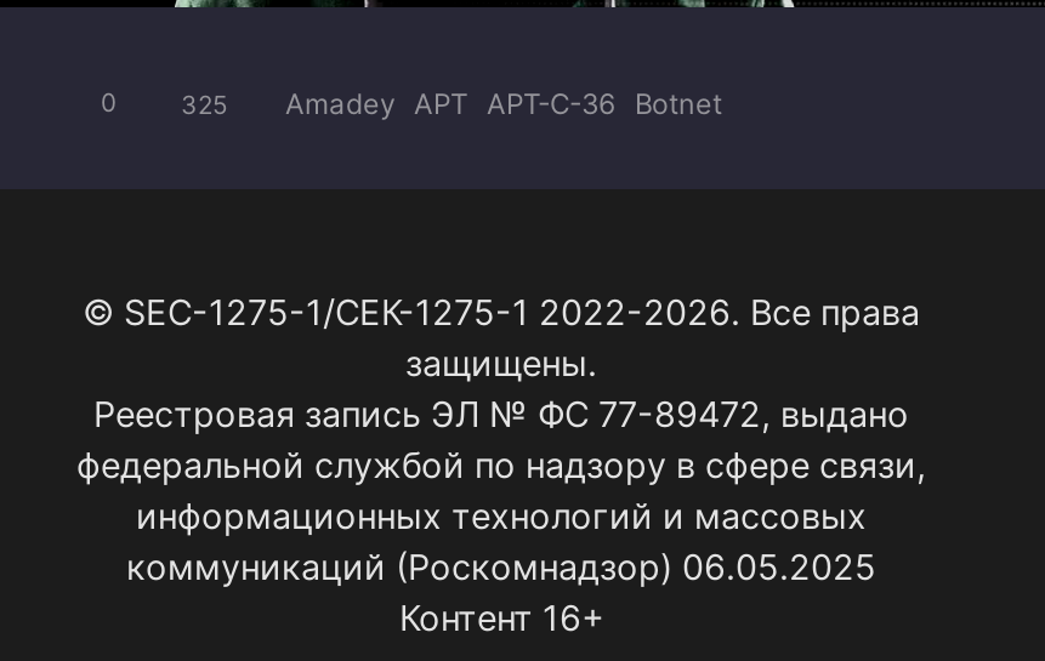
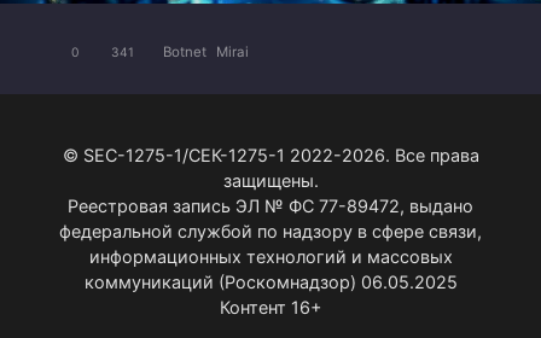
[181,88,722,122] 325 | Amadey APT APT-C-36 Botnet -> [111,44,249,61] 341 | Botnet Mirai

